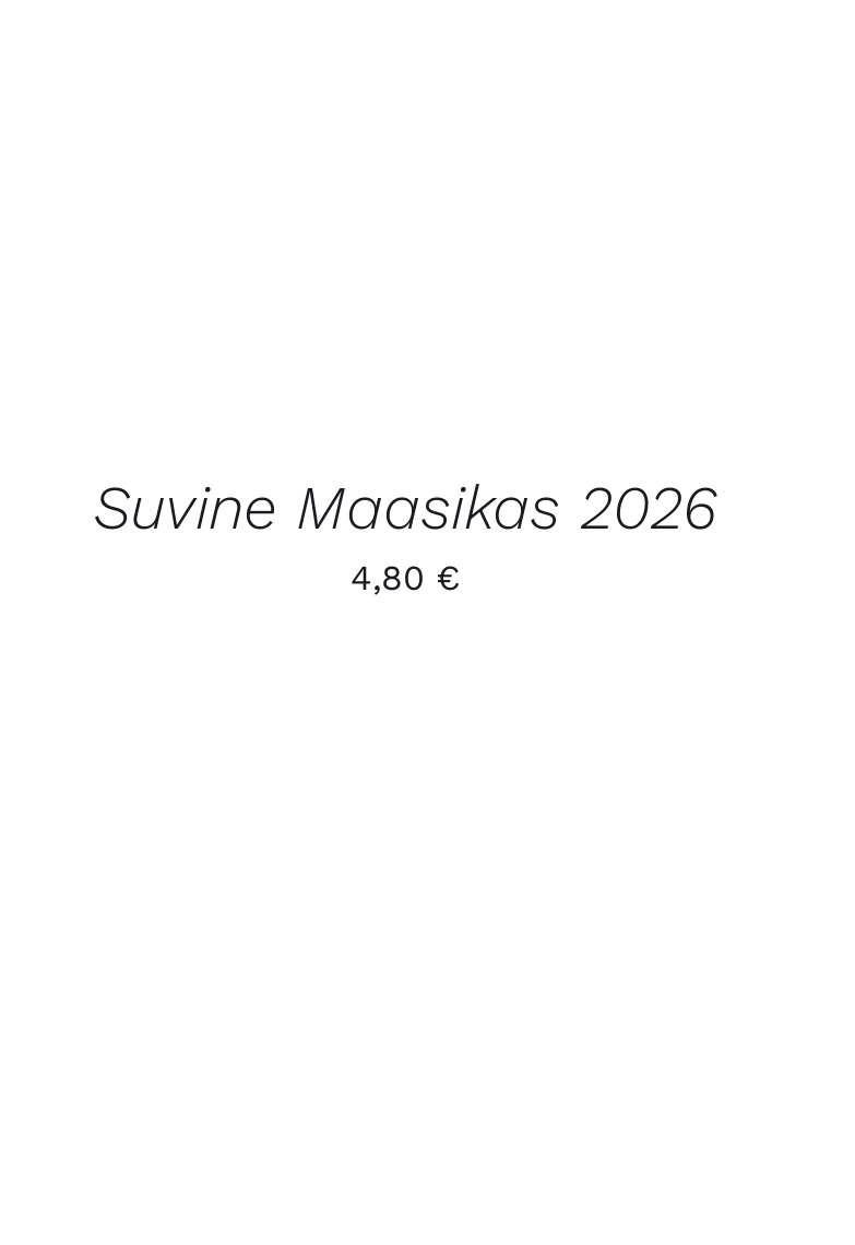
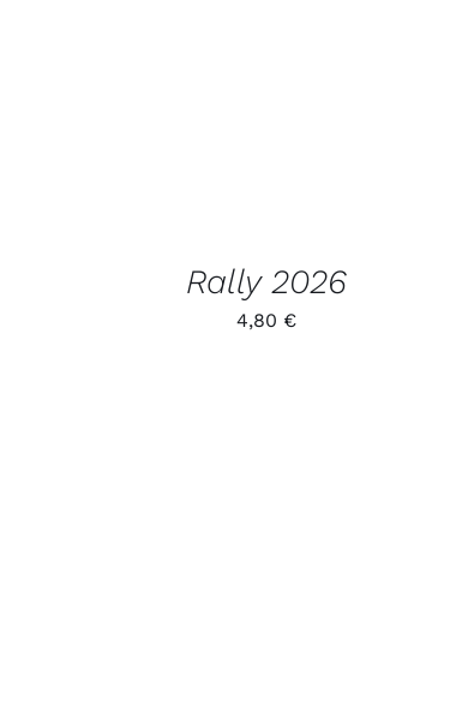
[93,473,717,545] Suvine Maasikas 2026 -> [186,262,347,302] Rally 2026

